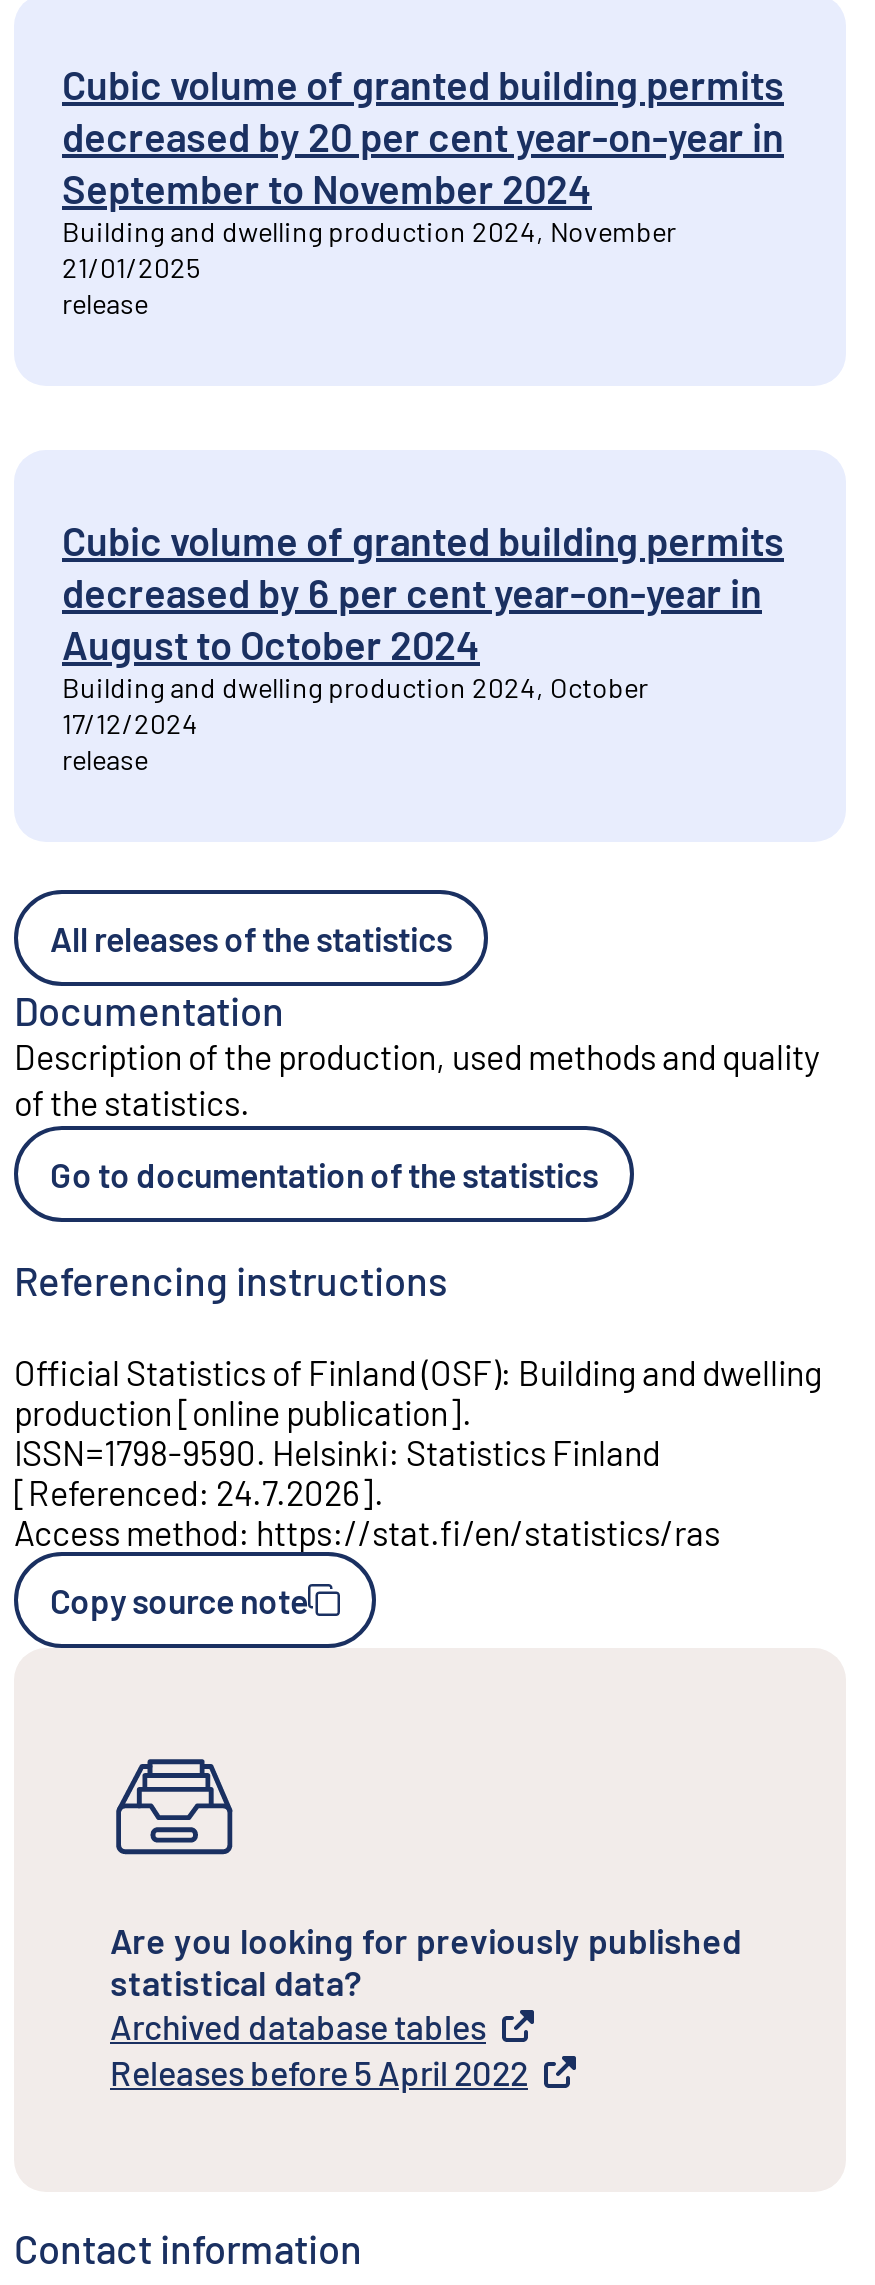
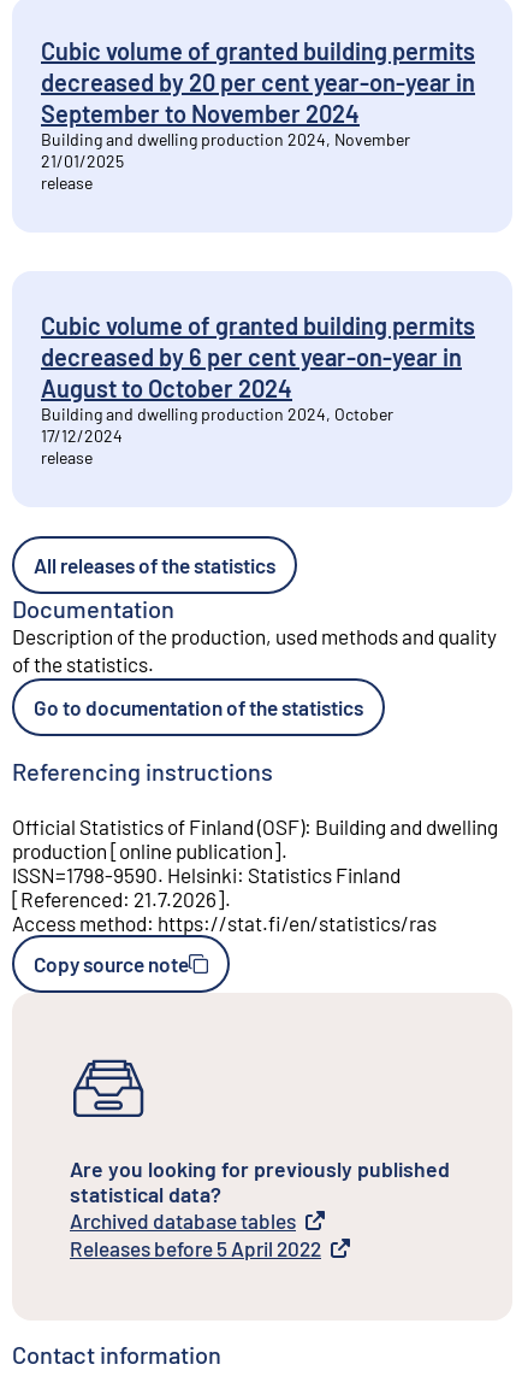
[14,1472,384,1512] [Referenced: 24.7.2026]. -> [12,887,231,911] [Referenced: 21.7.2026].

